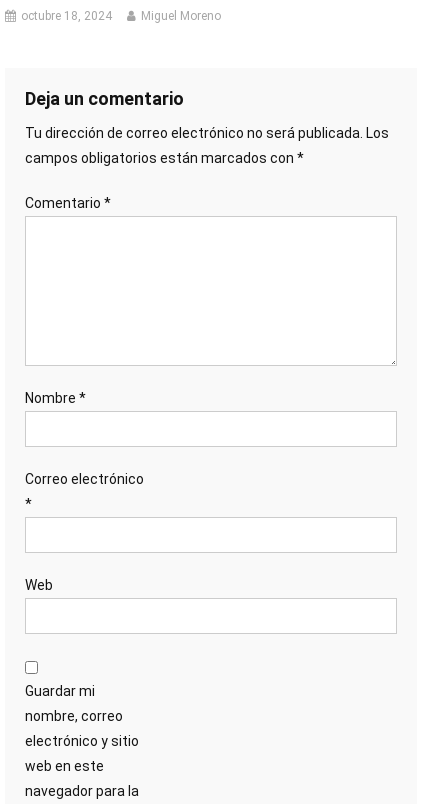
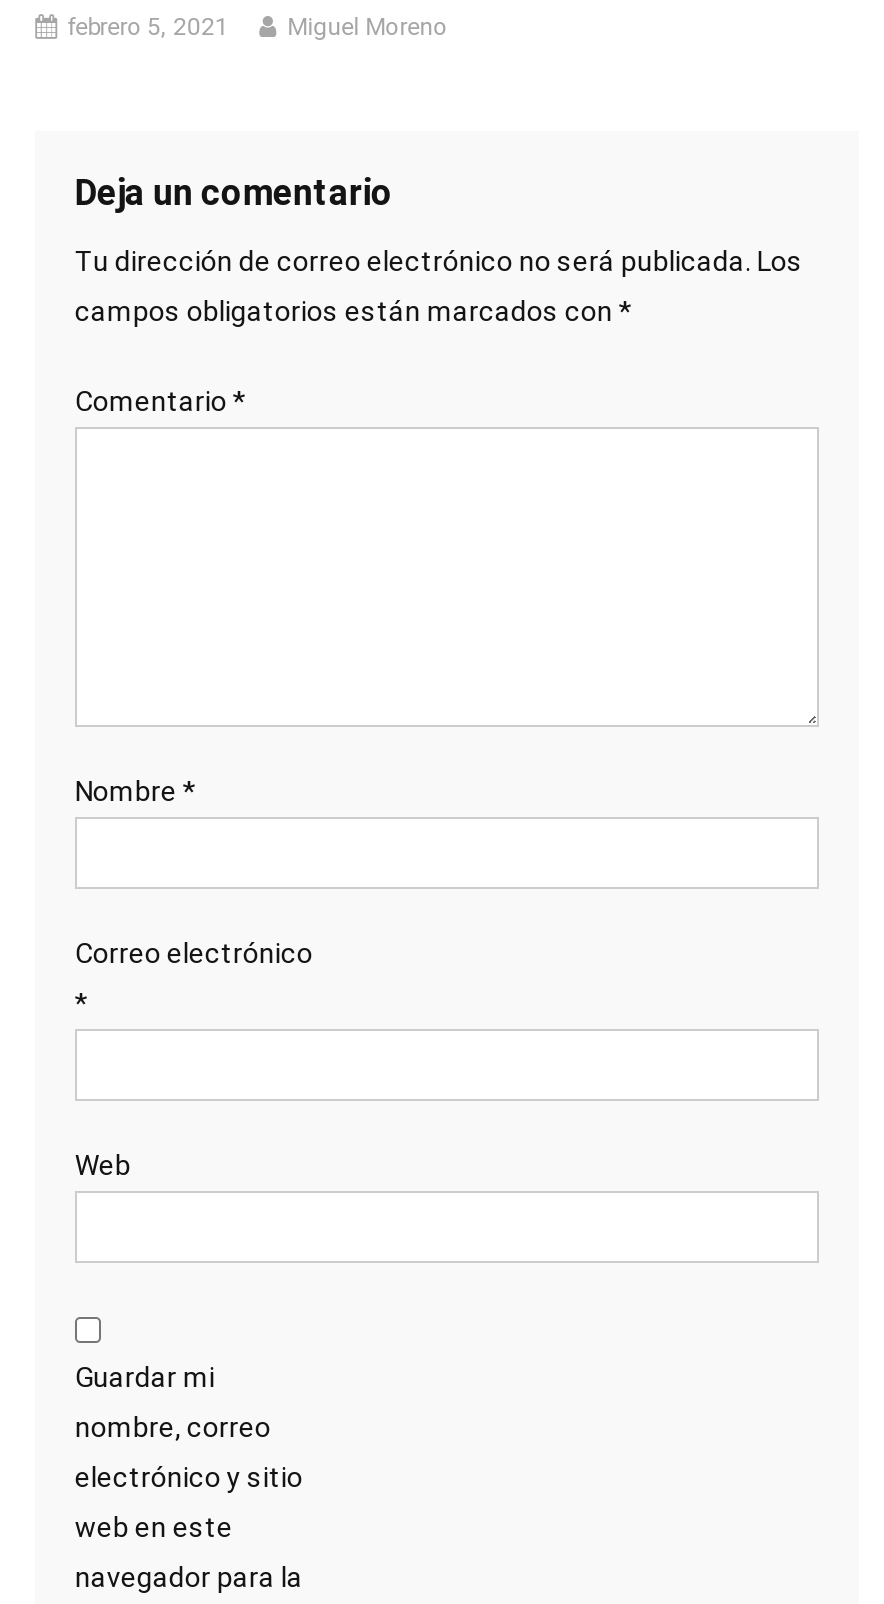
[21,9,112,23] octubre 18, 2024 -> [67,14,229,42] febrero 5, 2021

